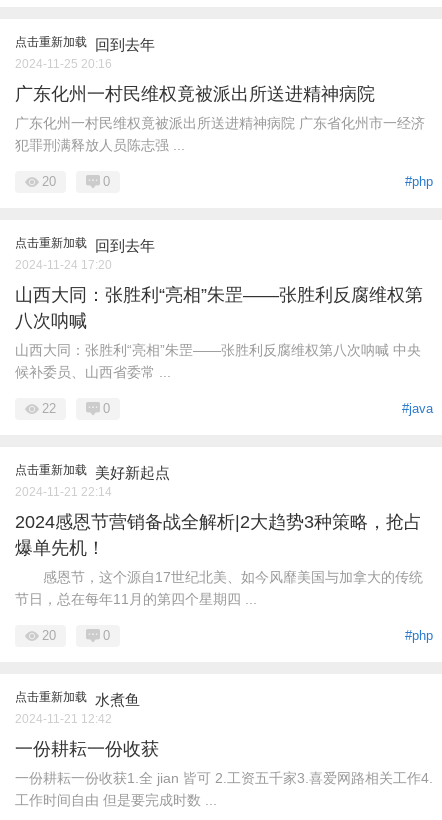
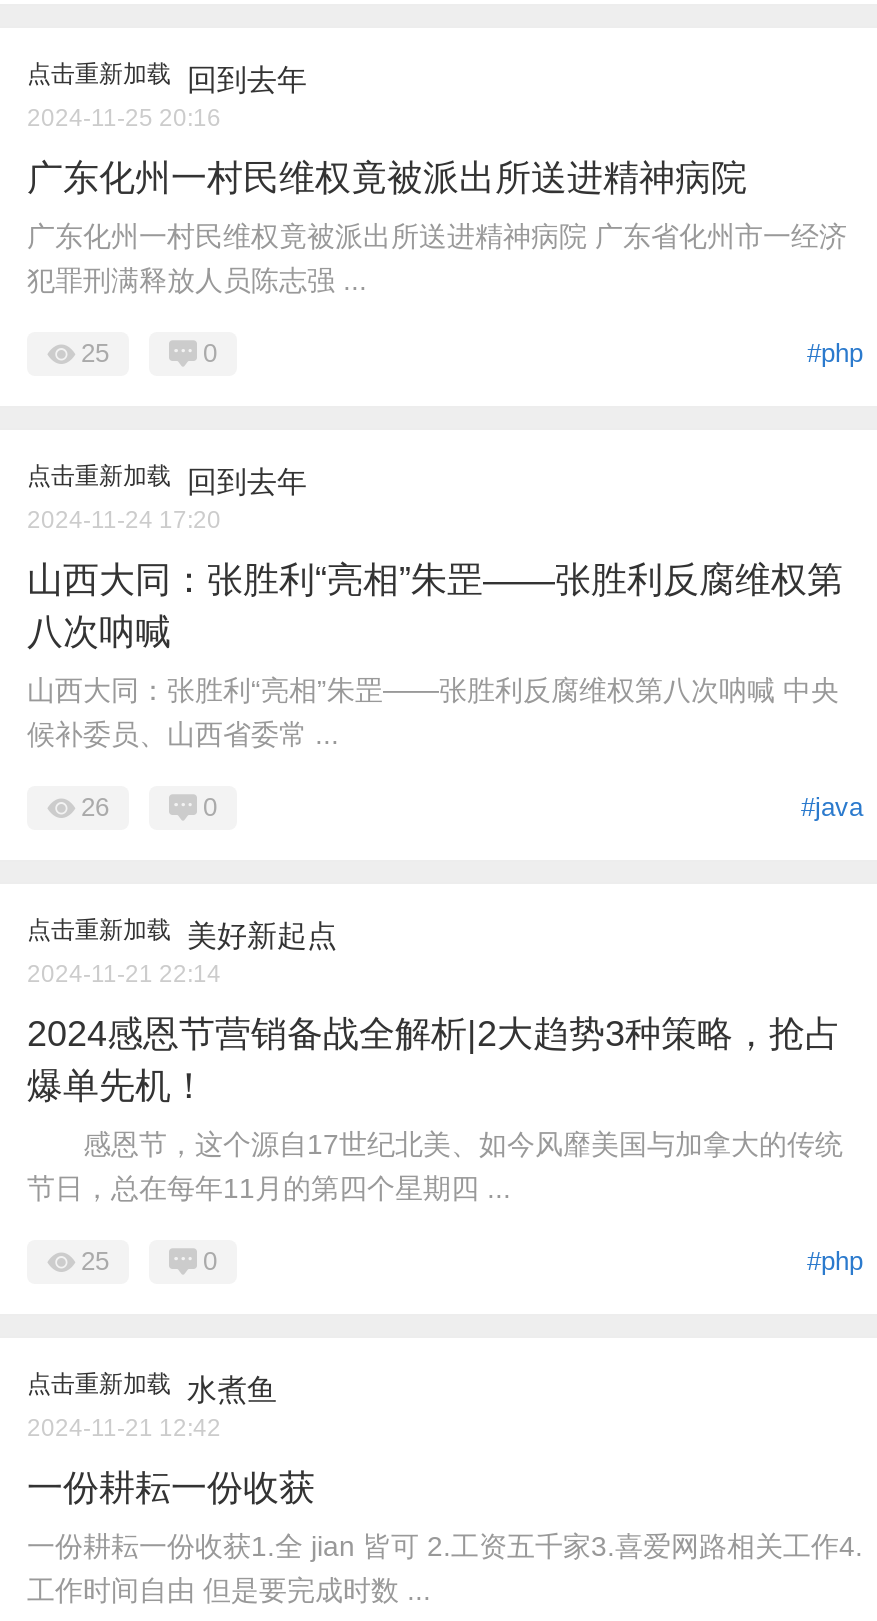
[42,174,56,189] 20 -> [81,338,109,368] 25
[42,401,56,416] 22 -> [81,792,109,822] 26
[42,628,56,643] 20 -> [81,1246,109,1276] 25

